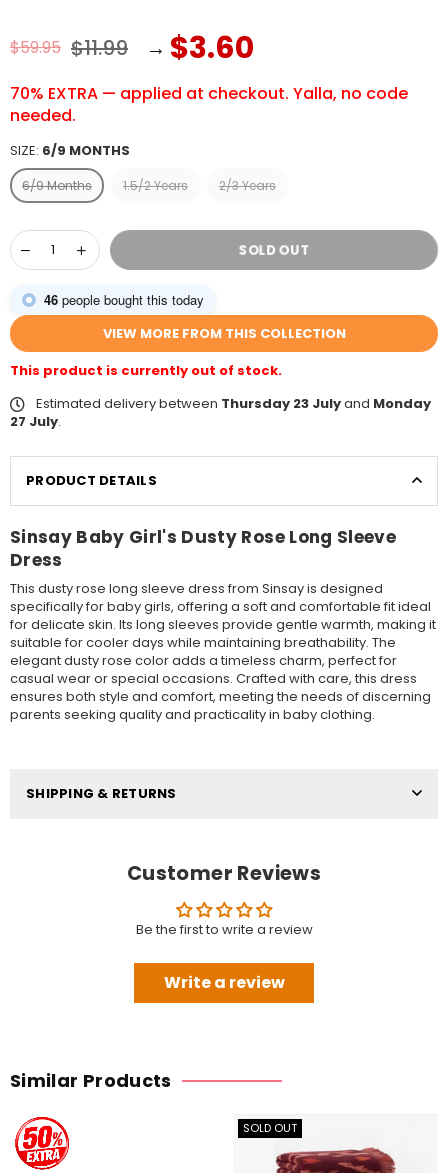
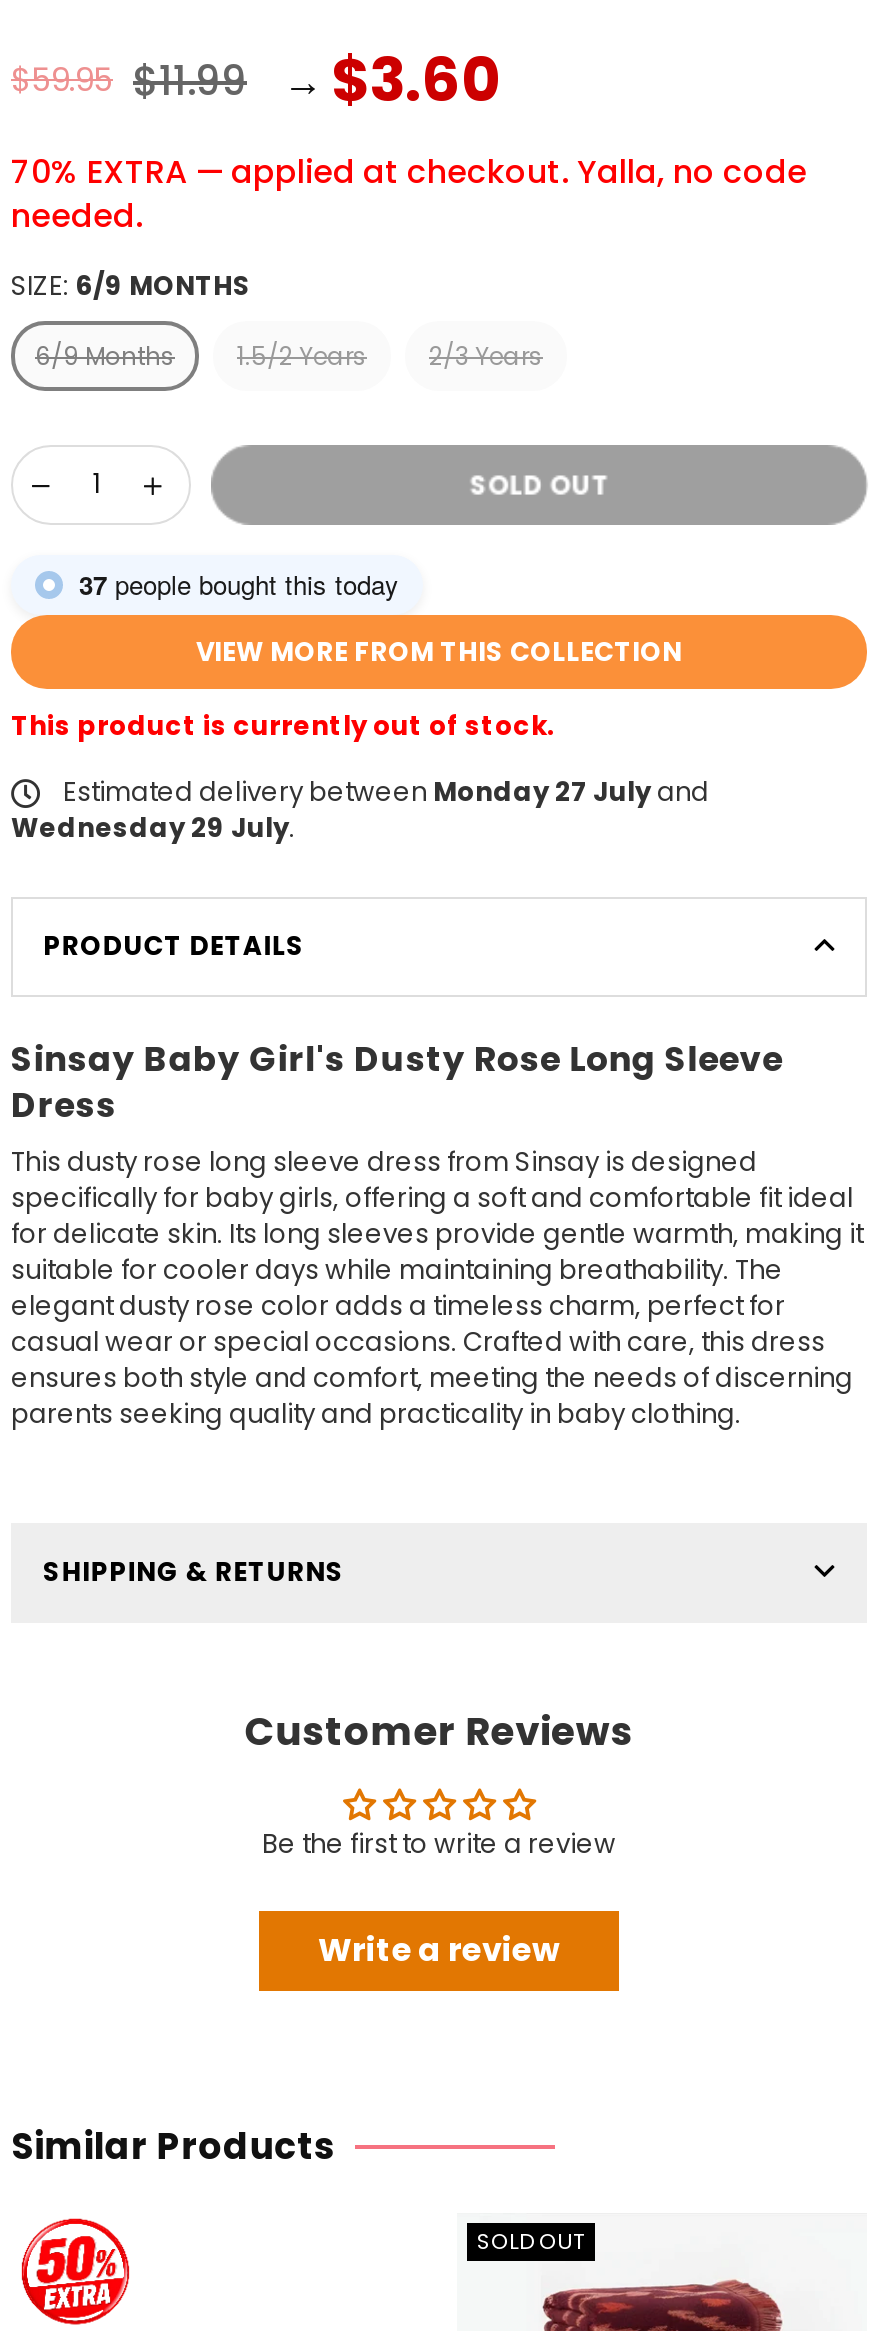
[44,290,204,309] 46 people bought this today -> [79,565,399,603] 37 people bought this today
[10,394,431,431] Estimated delivery between Thursday 23 July and Monday | 27 July. -> [11,773,709,847] Estimated delivery between Monday 27 July and | Wednesday 29 July.

